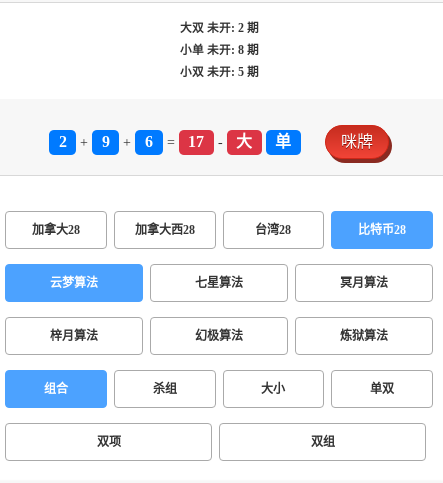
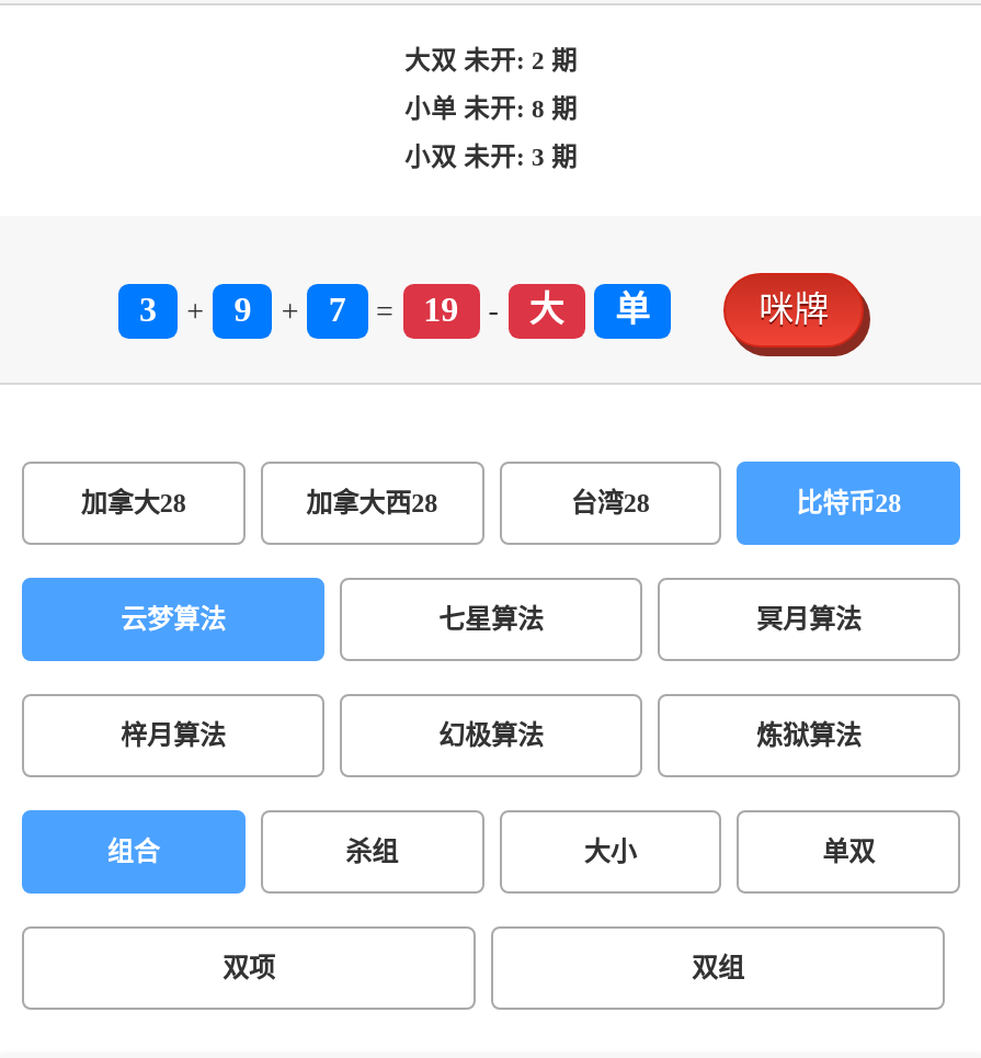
[179,66,258,79] 小双未开: 5期 -> [404,144,578,172] 小双未开: 3期
[58,133,66,150] 2 -> [139,291,157,328] 3
[145,133,153,150] 6 -> [329,291,346,328] 7
[188,133,204,150] 17 -> [423,291,458,328] 19

